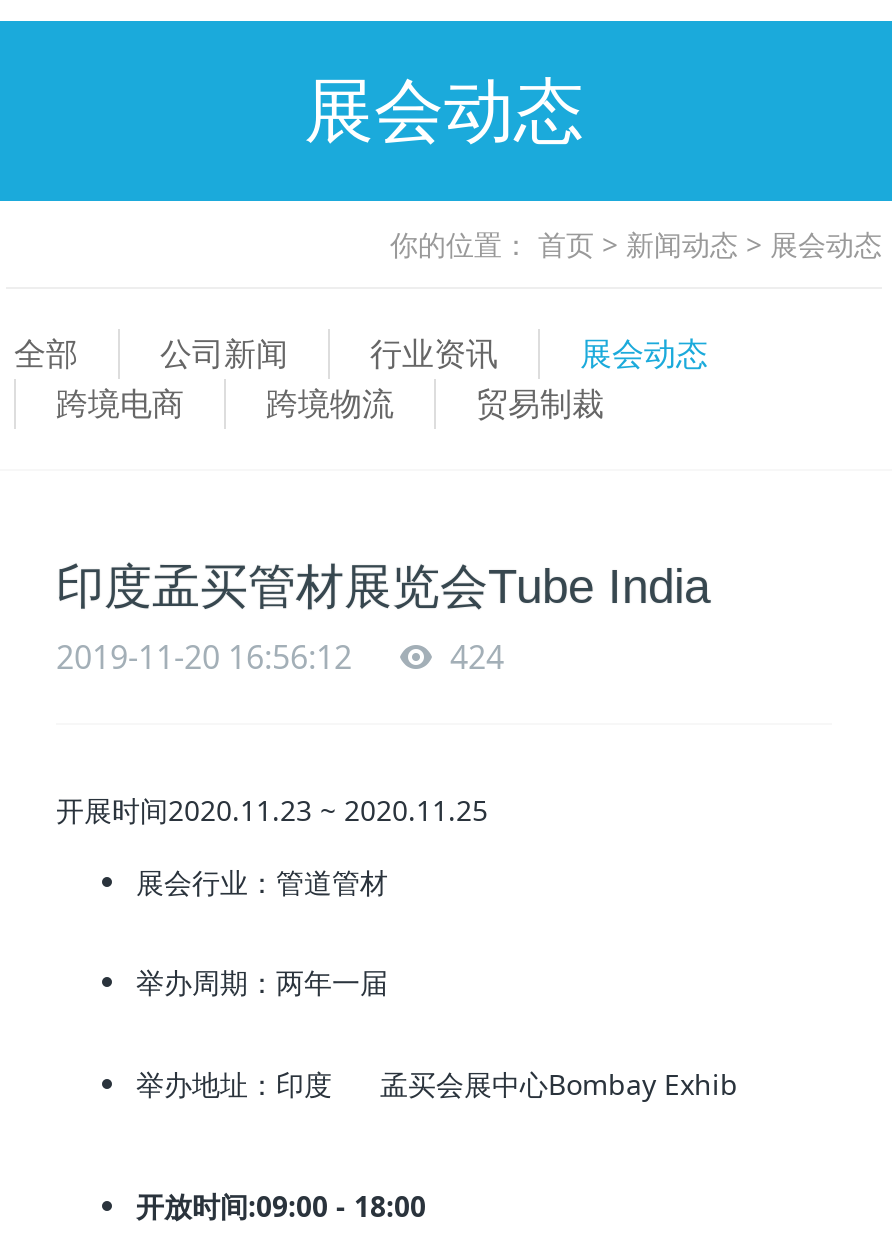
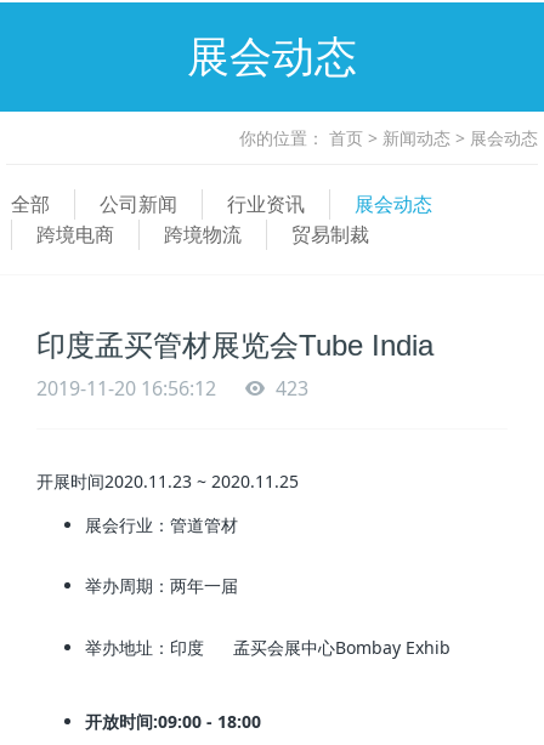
[450,635,504,679] 424 -> [276,375,308,402] 423

